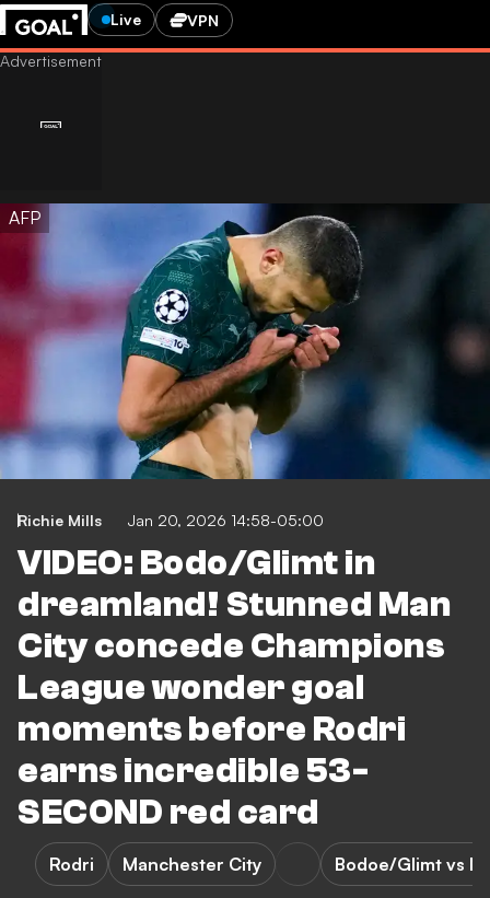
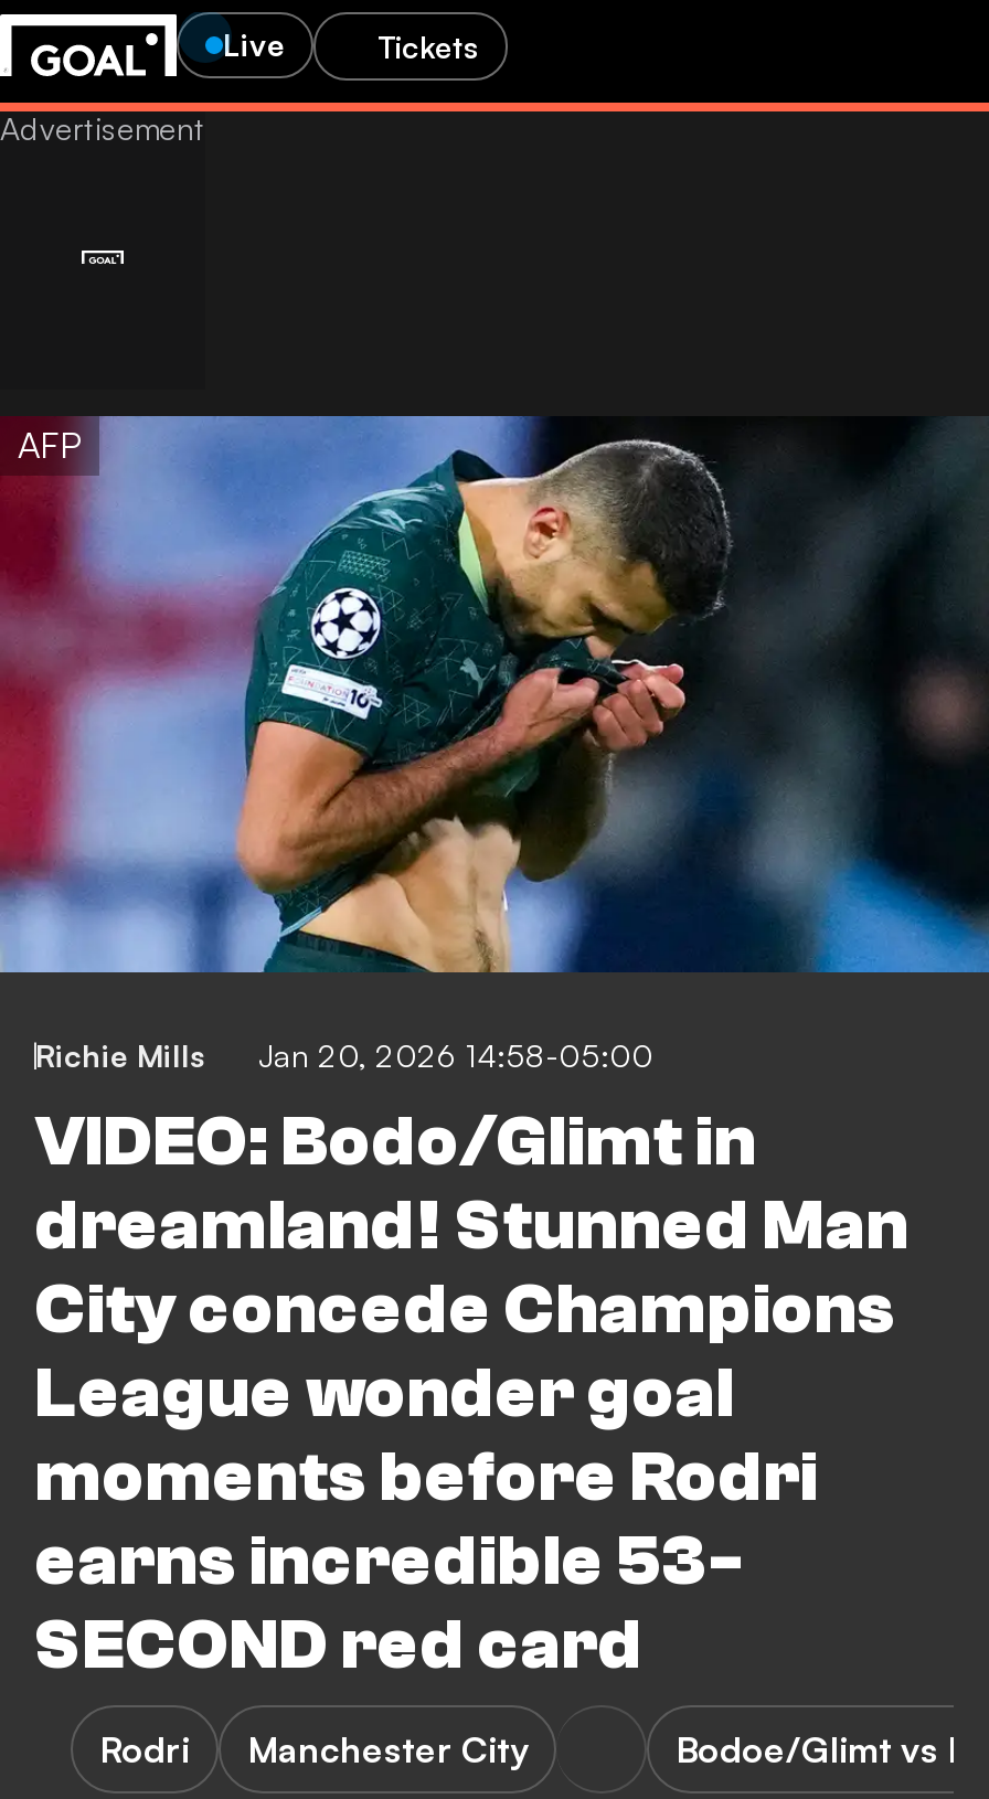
[187,10,219,29] VPN -> [377,26,479,64] Tickets

